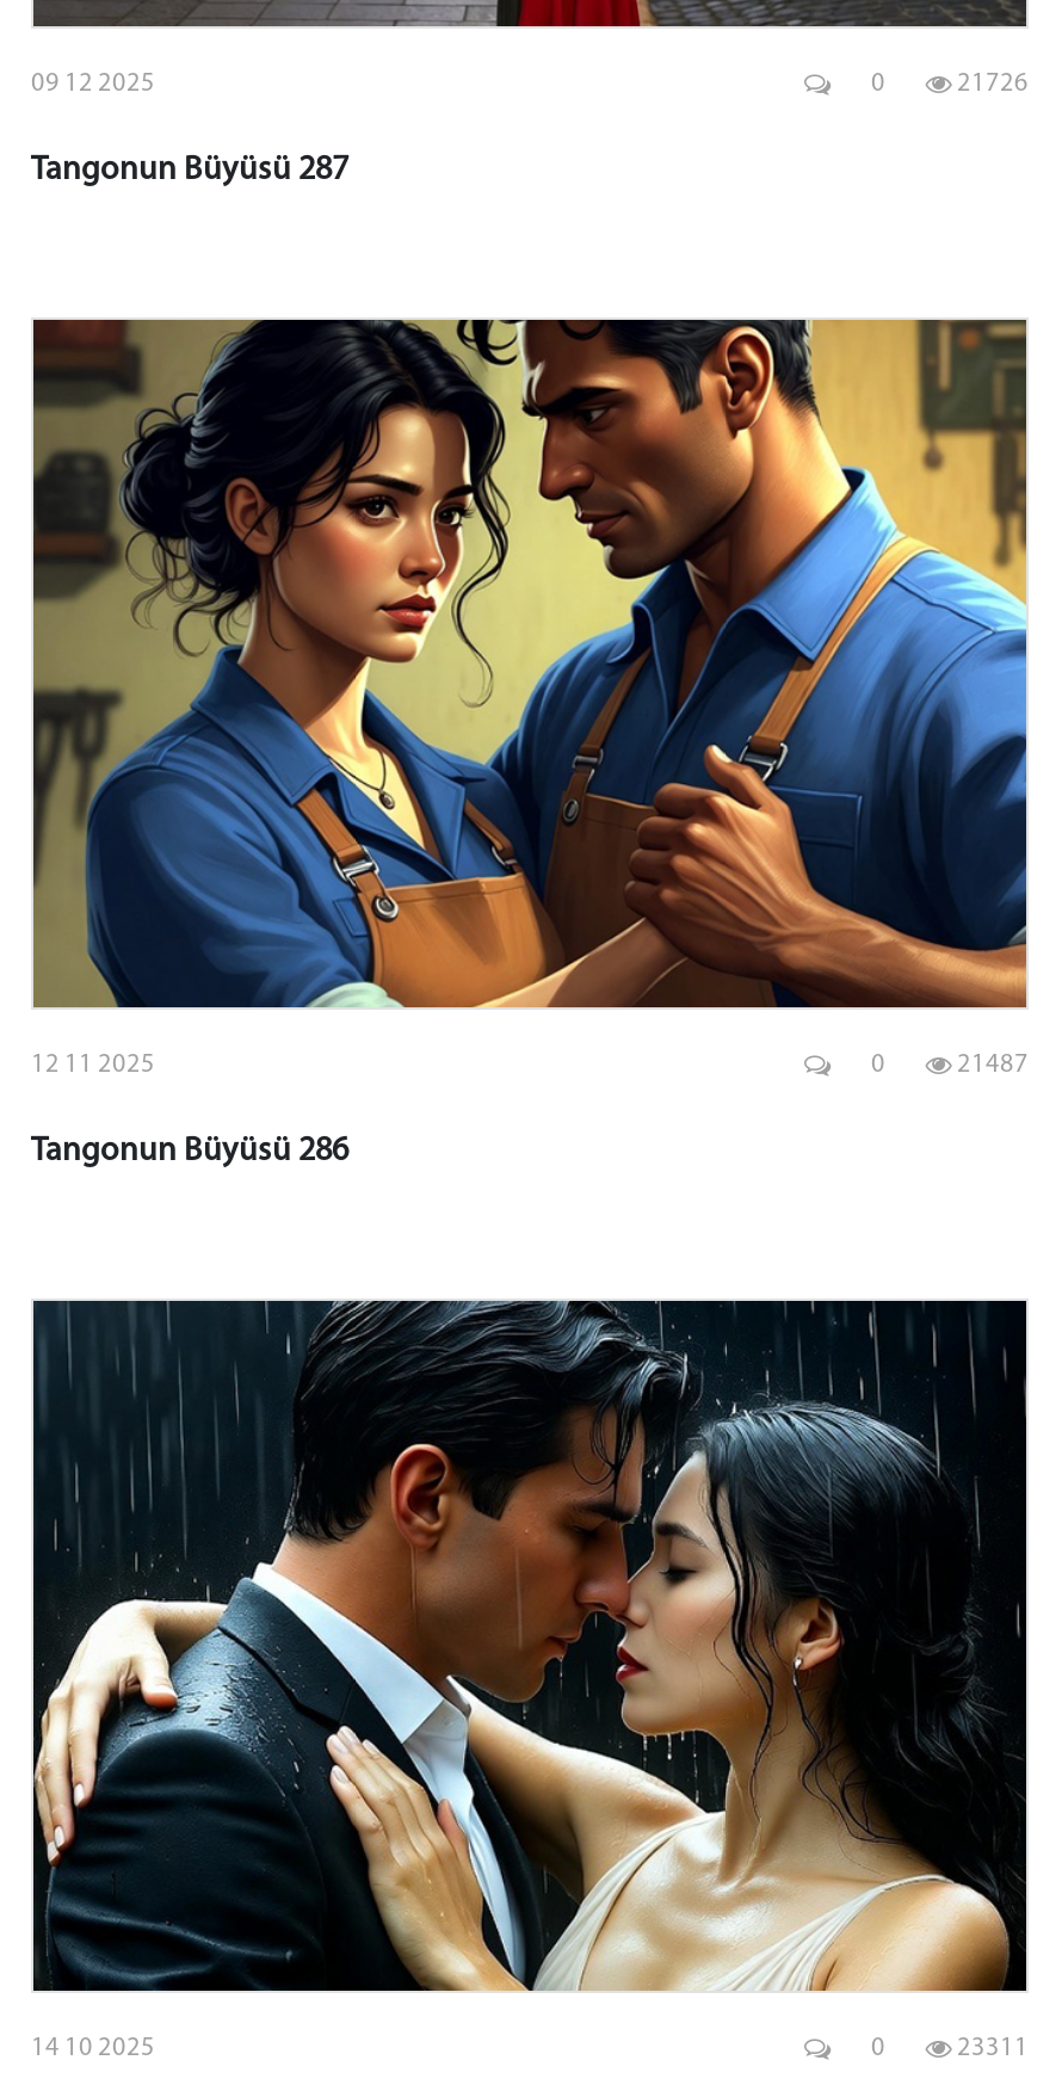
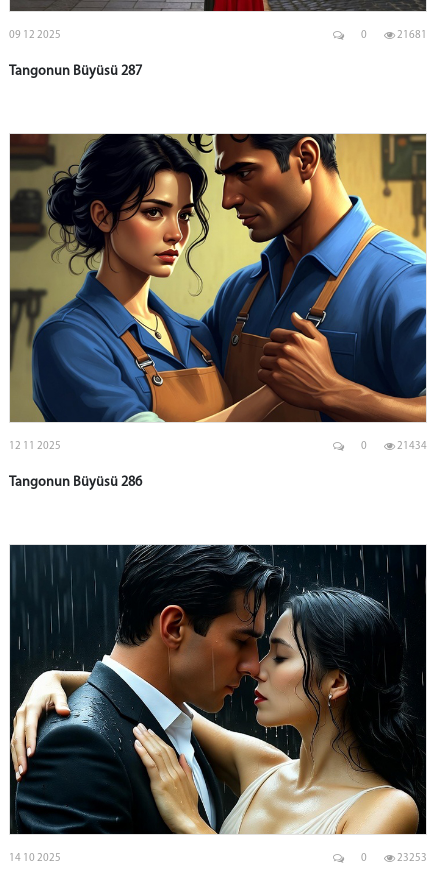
[957,71,1029,98] 21726 -> [397,30,427,41] 21681
[957,1053,1029,1080] 21487 -> [397,441,427,452] 21434
[957,2035,1029,2062] 23311 -> [397,853,427,864] 23253

